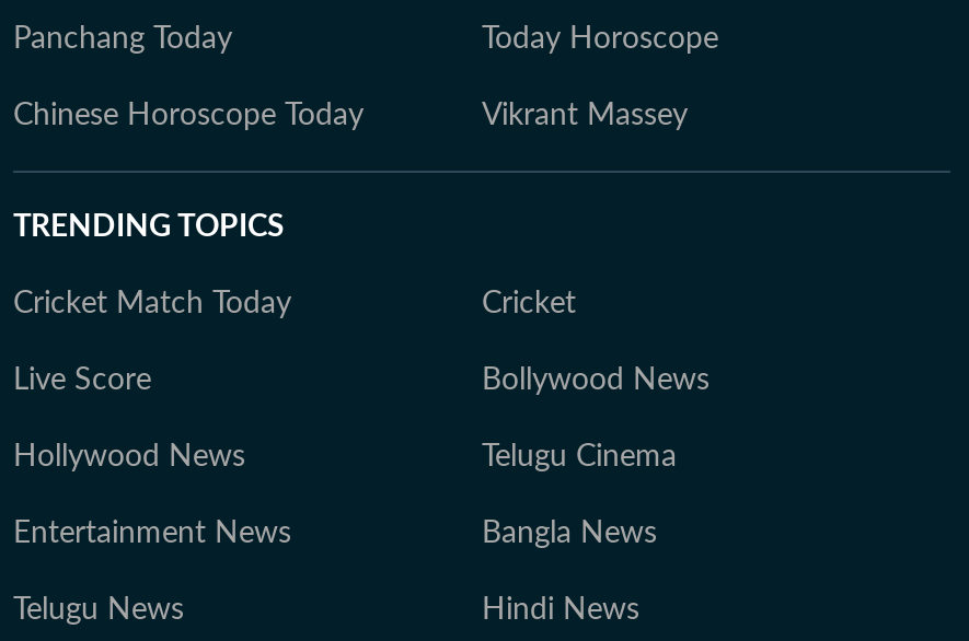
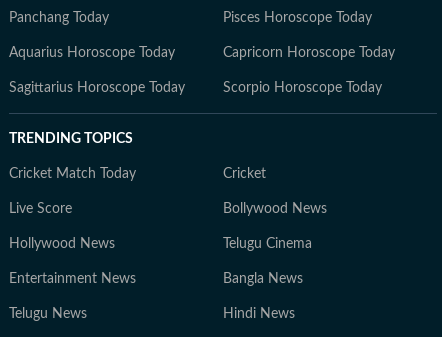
[13,24,718,131] Today Horoscope | Chinese Horoscope Today | Vikrant Massey -> [9,11,395,95] Pisces Horoscope Today | Aquarius Horoscope Today | Capricorn Horoscope Today | Sagittarius Horoscope Today | Scorpio Horoscope Today

